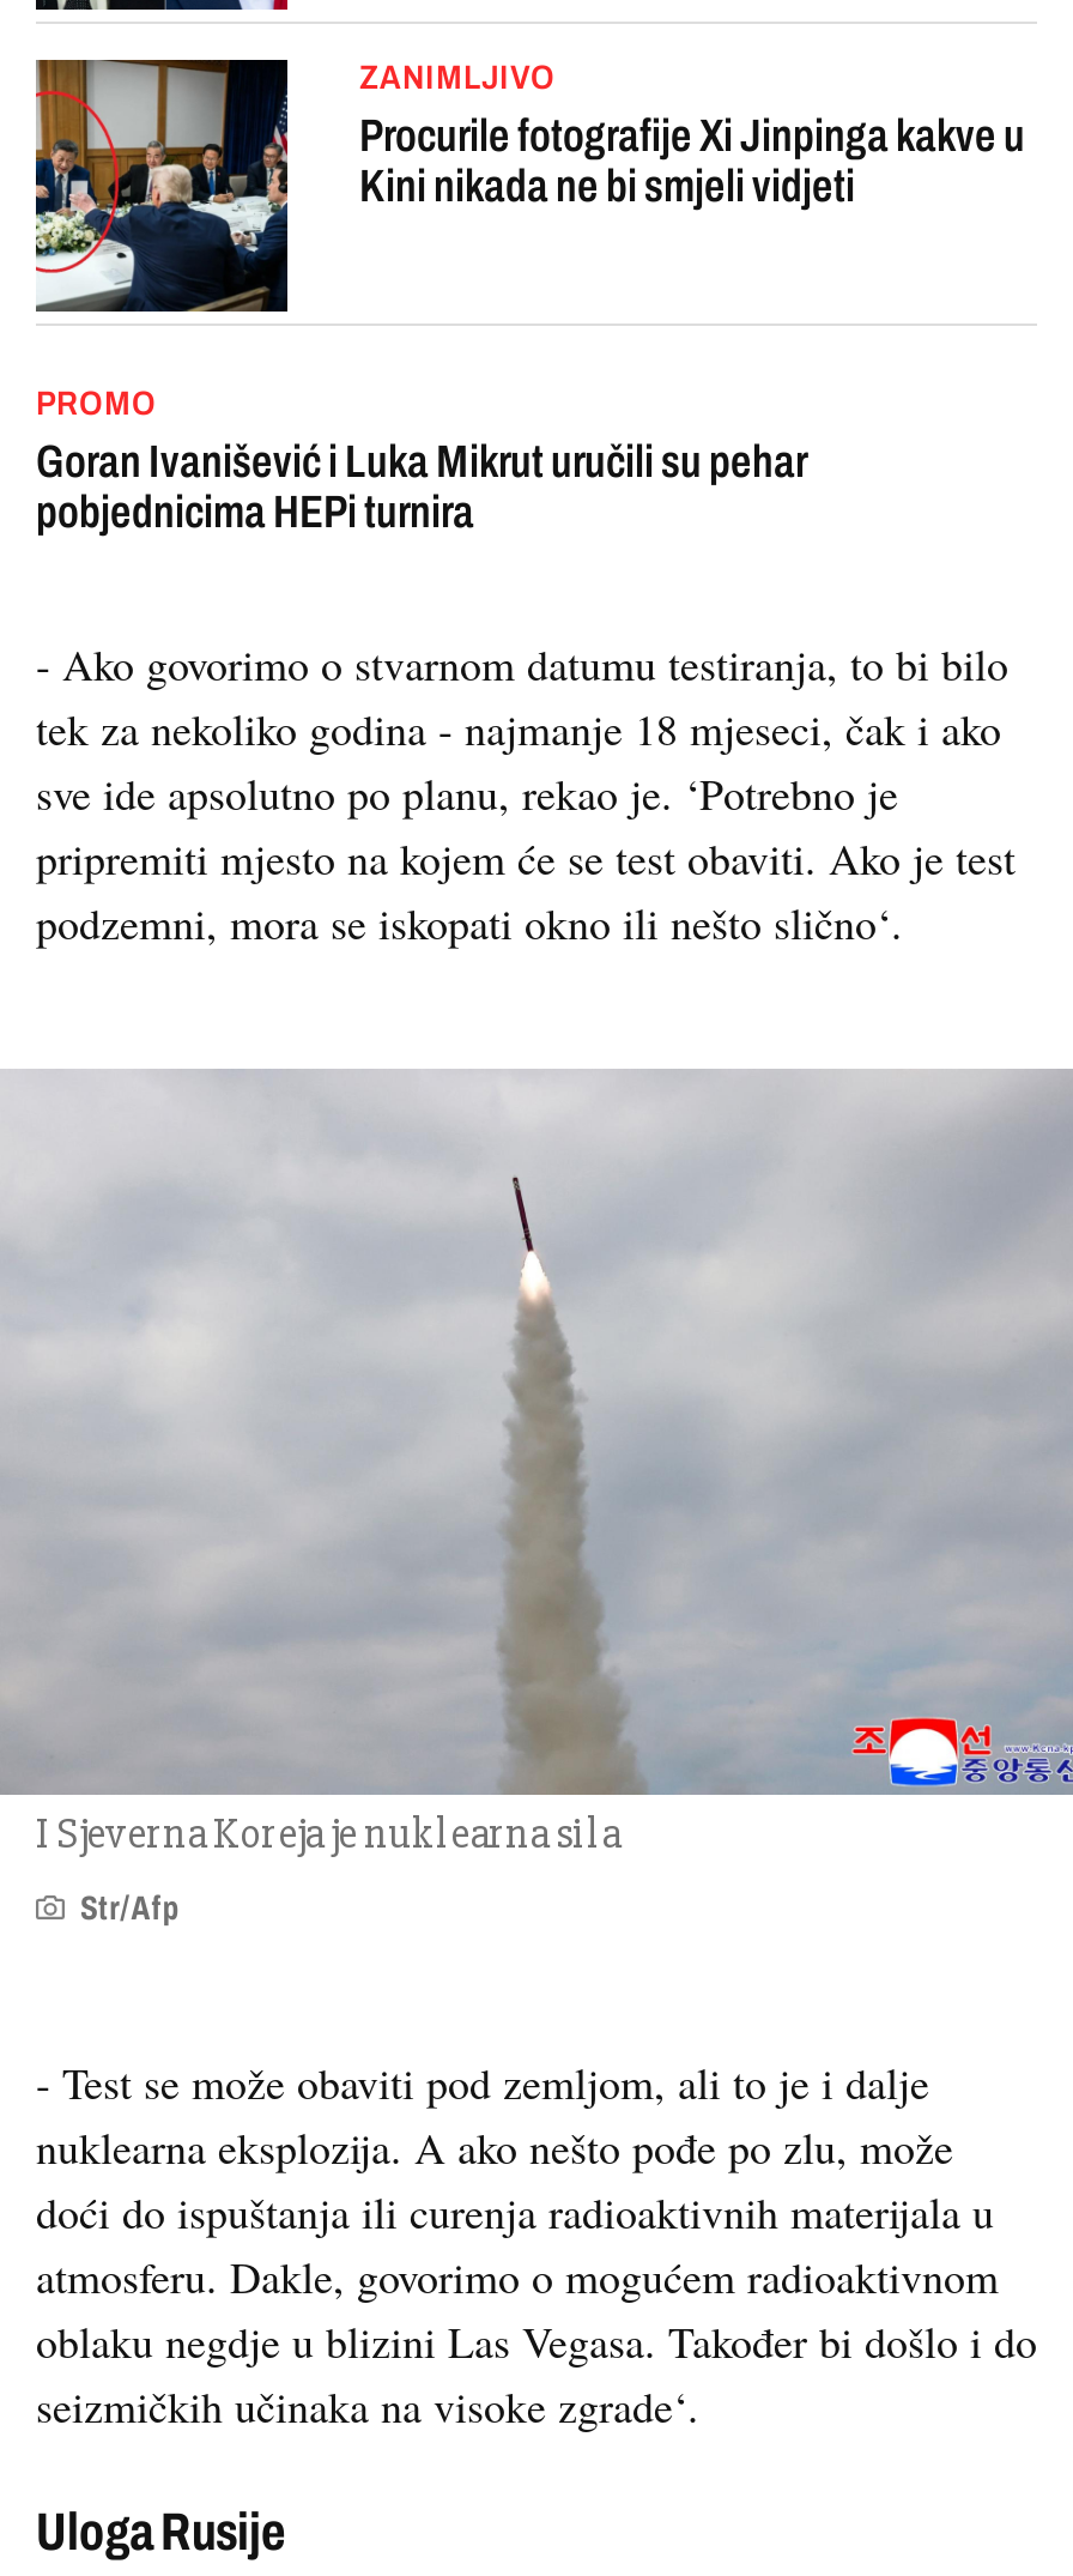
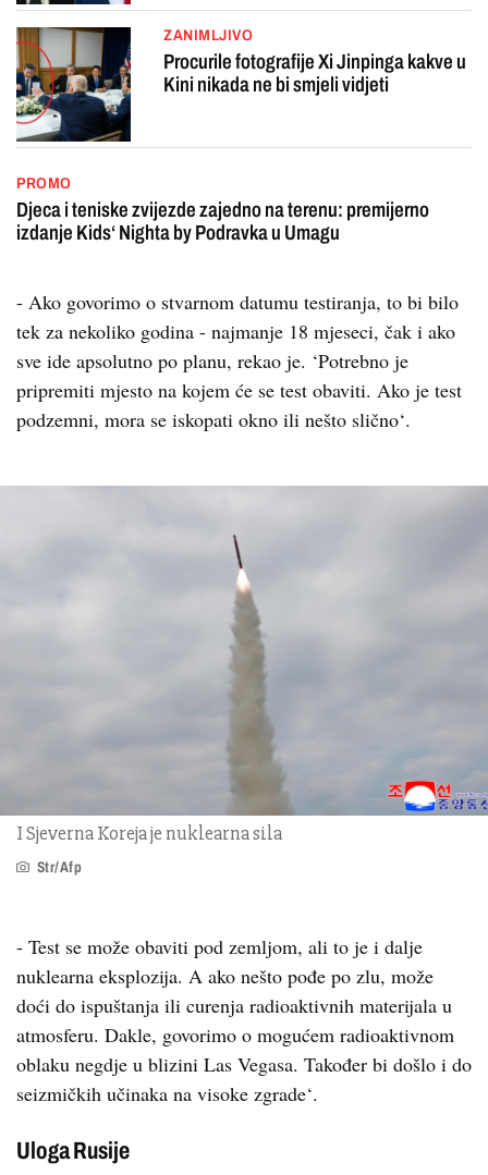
[36,435,807,536] Goran Ivanišević i Luka Mikrut uručili su pehar | pobjednicima HEPi turnira -> [16,198,429,244] Djeca i teniske zvijezde zajedno na terenu: premijerno | izdanje Kids‘ Nighta by Podravka u Umagu

